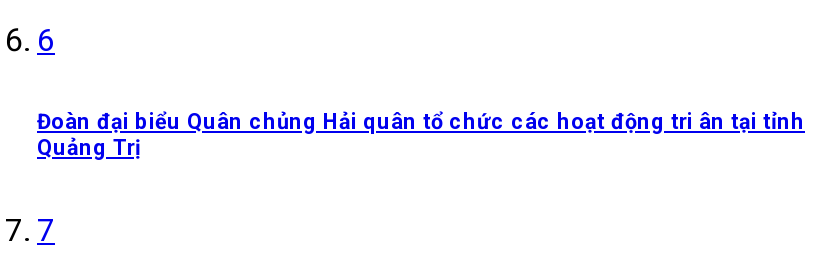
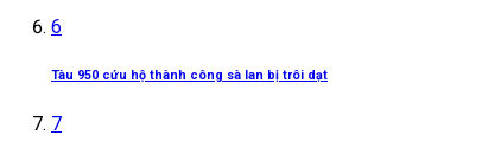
[37,109,805,161] Đoàn đại biểu Quân chủng Hải quân tổ chức các hoạt động tri ân tại tỉnh | Quảng Trị -> [51,68,328,83] Tàu 950 cứu hộ thành công sà lan bị trôi dạt

